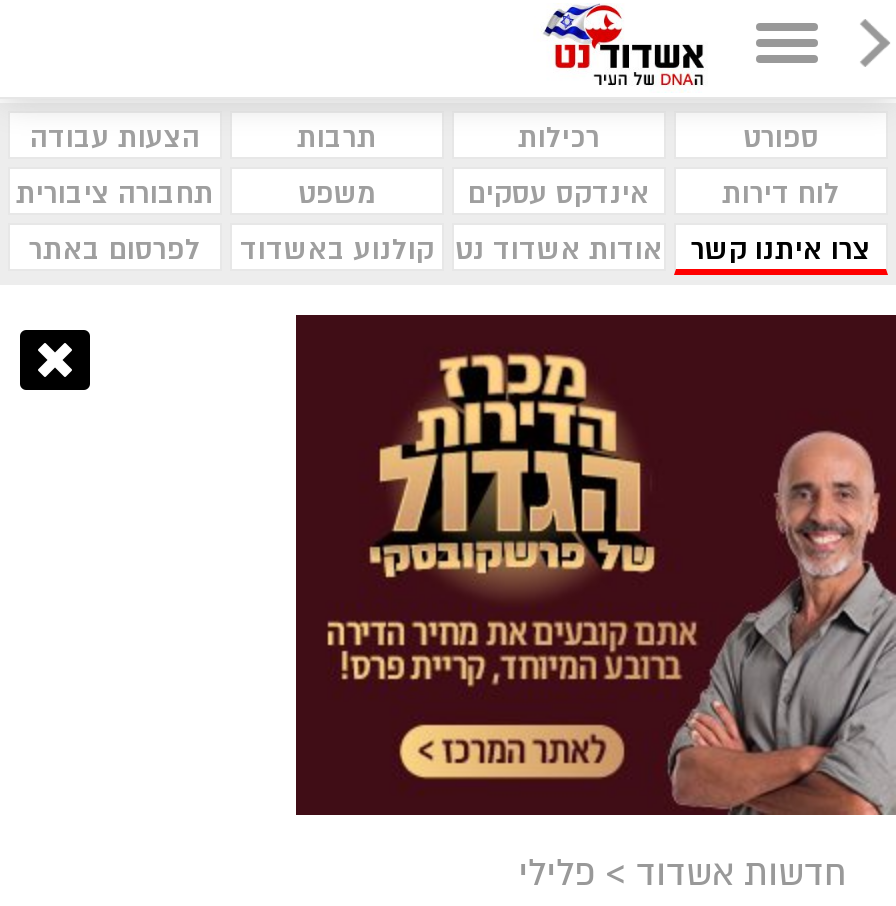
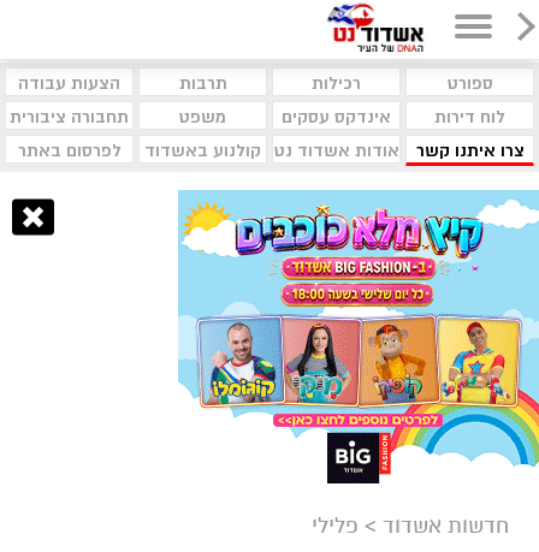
[294,313,890,817] [image] -> [178,190,535,491] [image]

